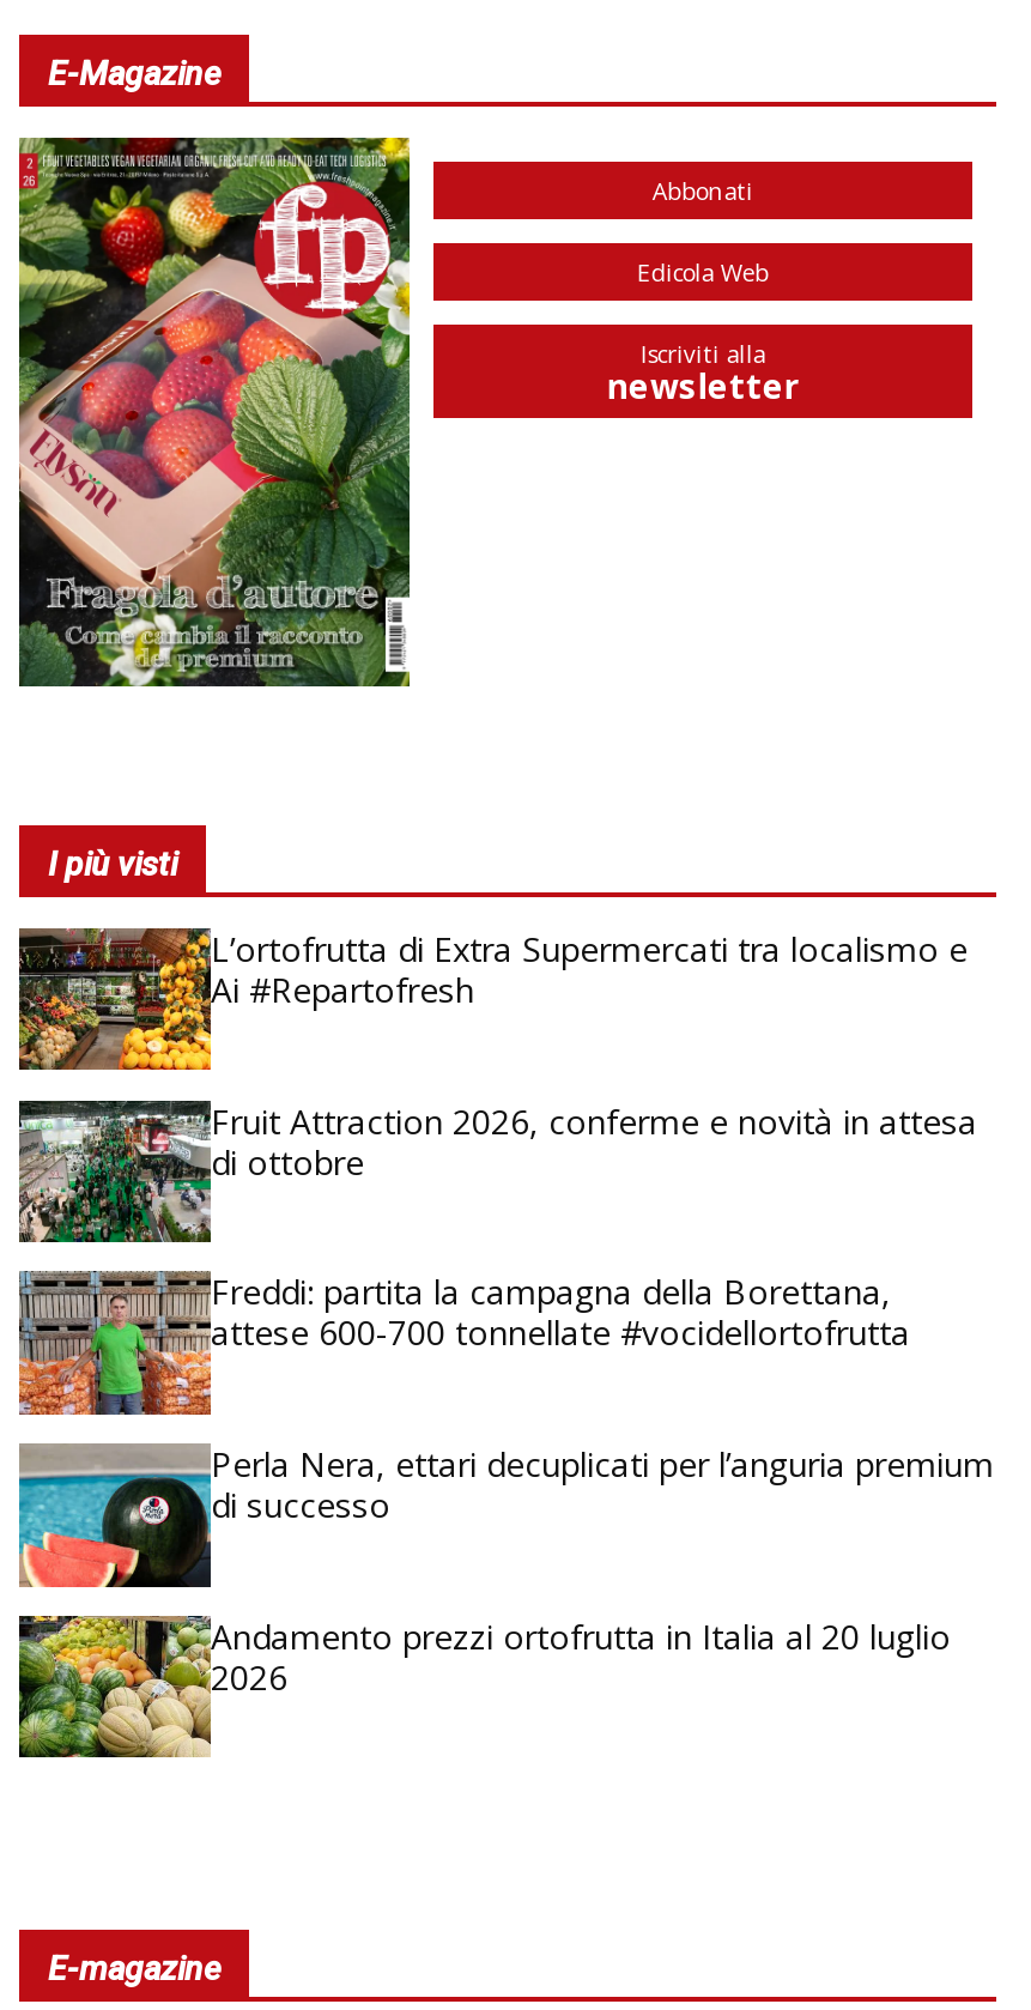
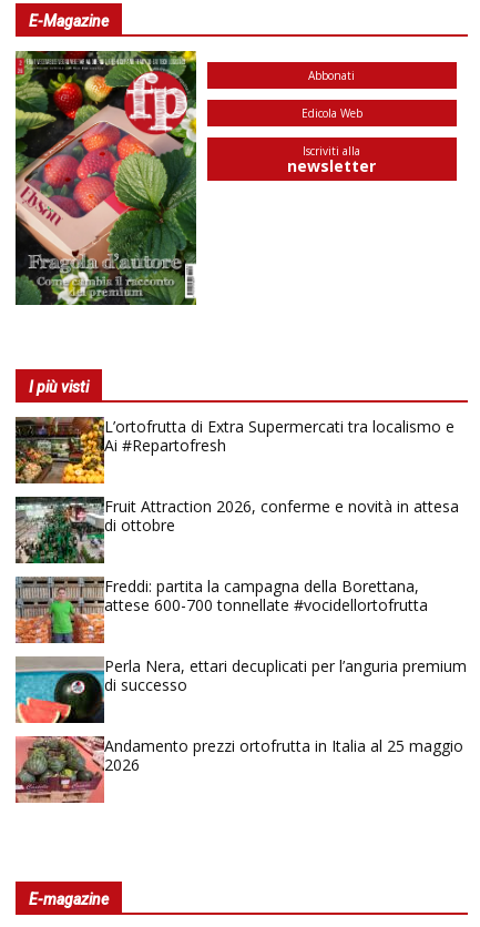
[17,1614,951,1760] [image] | Andamento prezzi ortofrutta in Italia al 20 luglio -> [14,735,463,804] [image] | Andamento prezzi ortofrutta in Italia al 25 maggio

